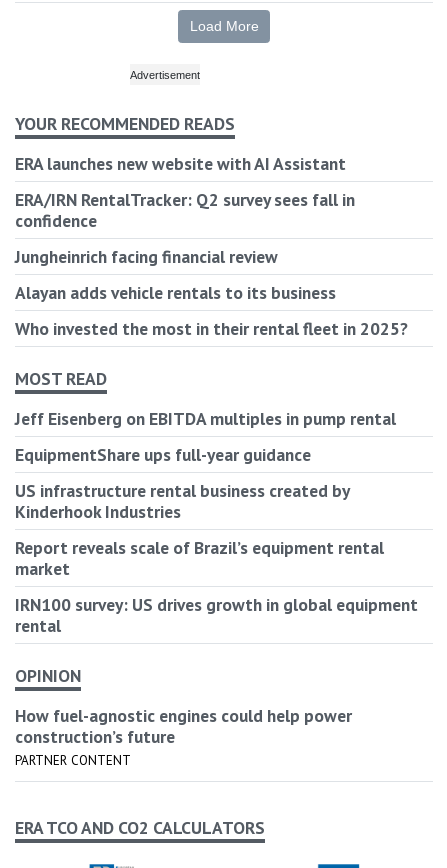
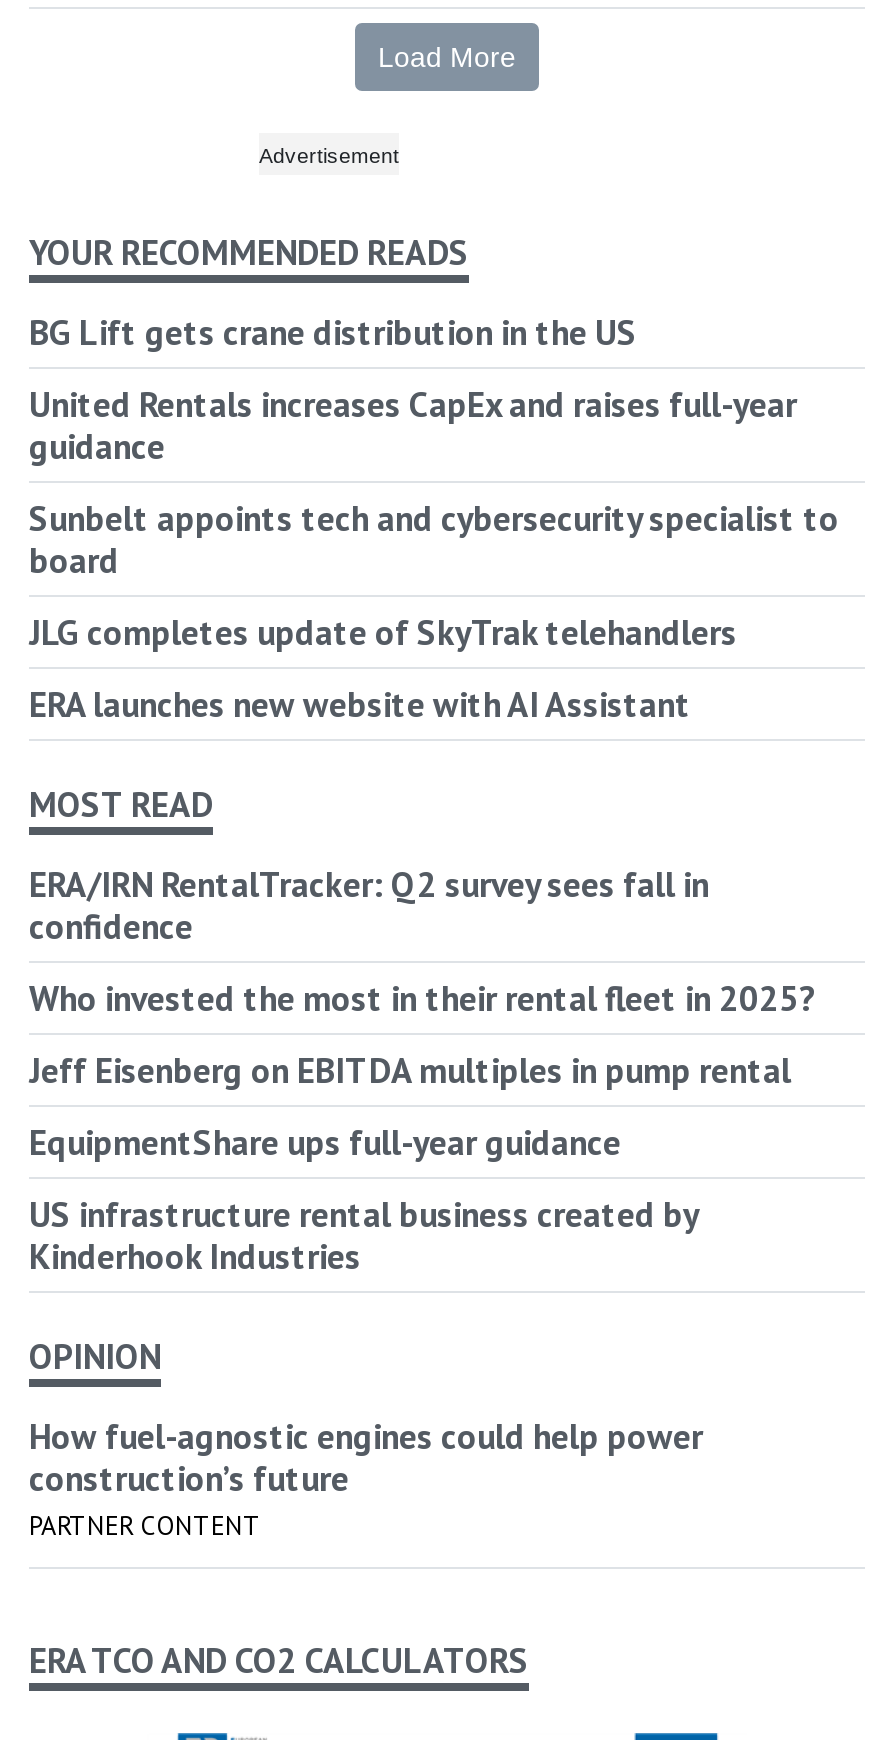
none -> [29,308,839,654] BG Lift gets crane distribution in the US | United Rentals increases CapEx and raises full-year | guidance | Sunbelt appoints tech and cybersecurity specialist to | board | JLG completes update of SkyTrak telehandlers
moved [15,152,346,175] -> [29,680,691,726]: ERA launches new website with AI Assistant
moved [15,188,355,232] -> [29,860,709,948]: ERA/IRN RentalTracker: Q2 survey sees fall in | confidence
[15,245,336,304] Jungheinrich facing financial review | Alayan adds vehicle rentals to its business -> none
moved [15,317,408,340] -> [29,974,815,1020]: Who invested the most in their rental fleet in 2025?
moved [15,367,107,390] -> [29,780,213,826]: MOST READ
moved [15,407,396,523] -> [29,1046,791,1278]: Jeff Eisenberg on EBITDA multiples in pump rental | EquipmentShare ups full-year guidance | US infrastructure rental business created by | Kinderhook Industries
[15,536,418,637] Report reveals scale of Brazil’s equipment rental | market | IRN100 survey: US drives growth in global equipment | rental -> none

